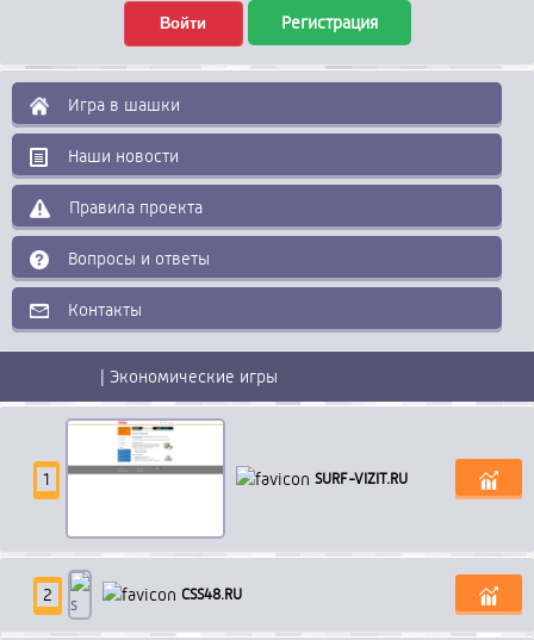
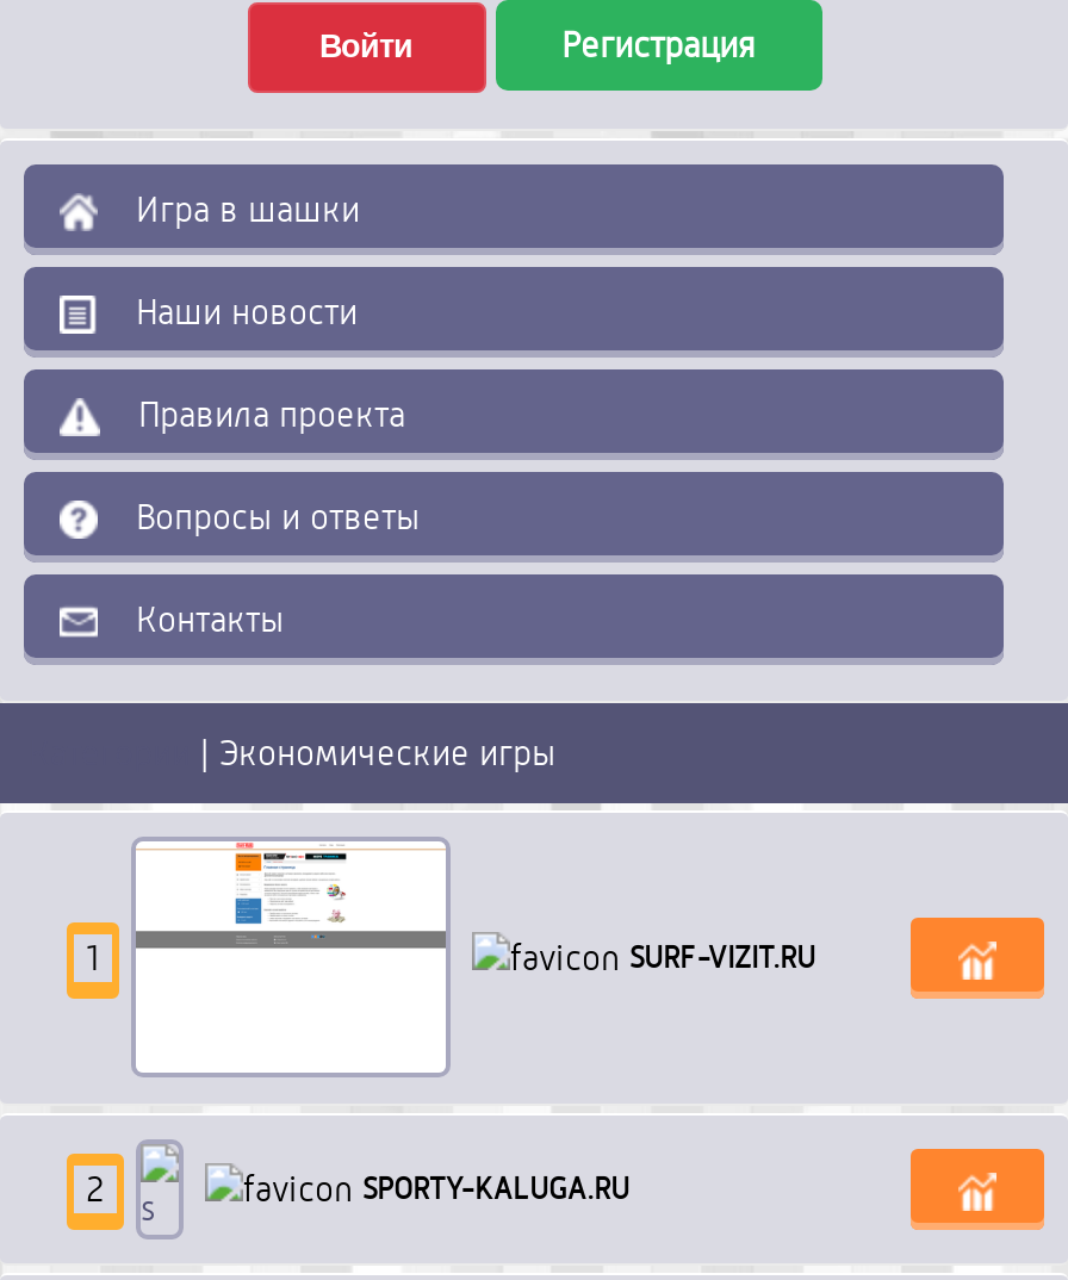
[181,585,242,603] CSS48.RU -> [362,1170,629,1206] SPORTY-KALUGA.RU

